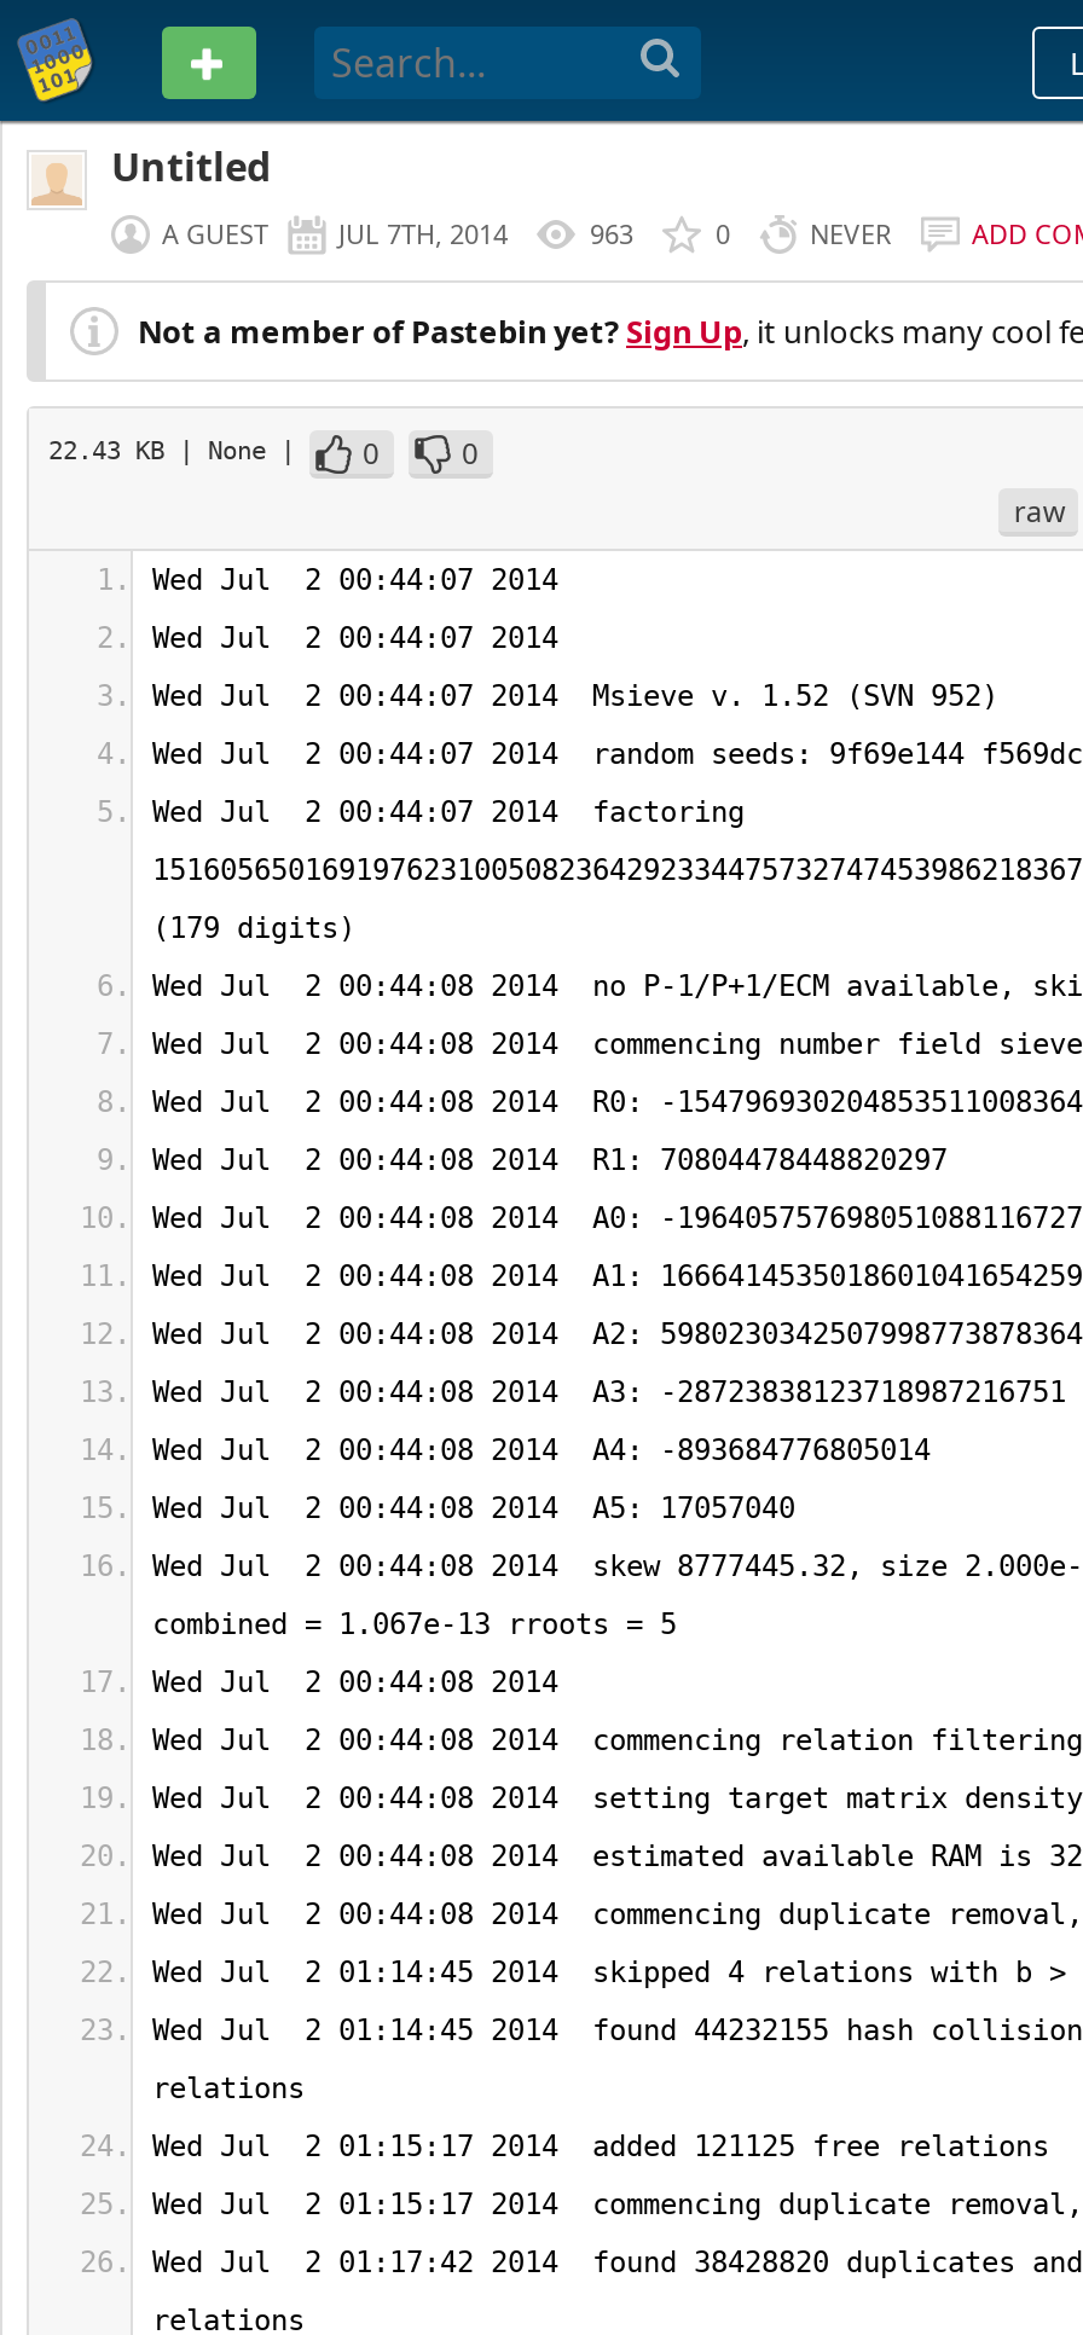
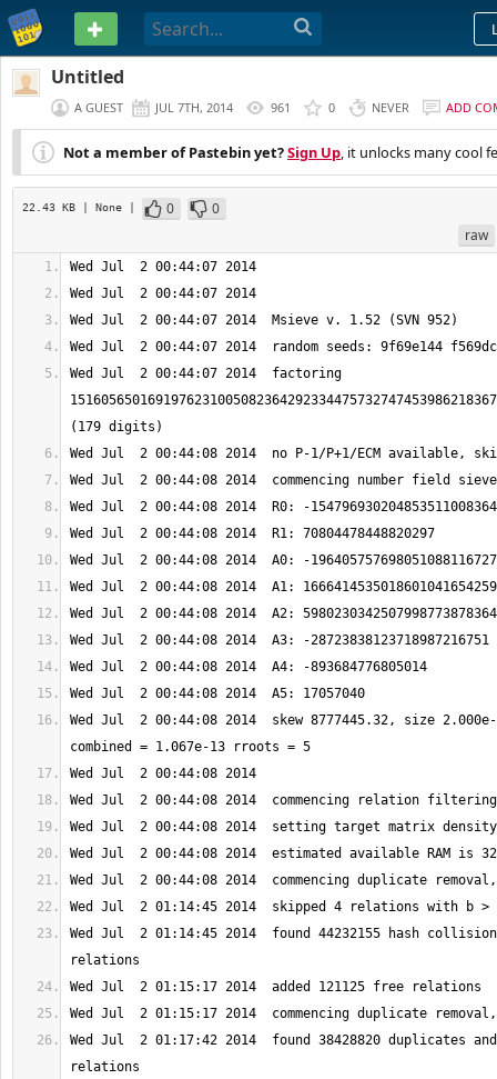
[590,215,633,251] 963 -> [271,99,291,116] 961

